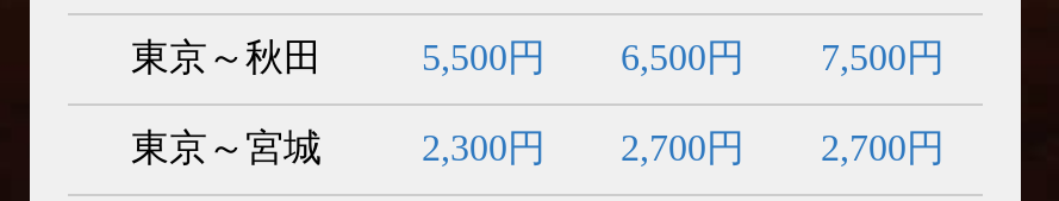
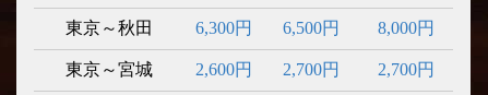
[422,36,546,77] 5,500円 -> [195,18,252,37] 6,300円
[821,36,945,77] 7,500円 -> [377,18,434,37] 8,000円
[422,127,546,167] 2,300円 -> [195,60,252,78] 2,600円

